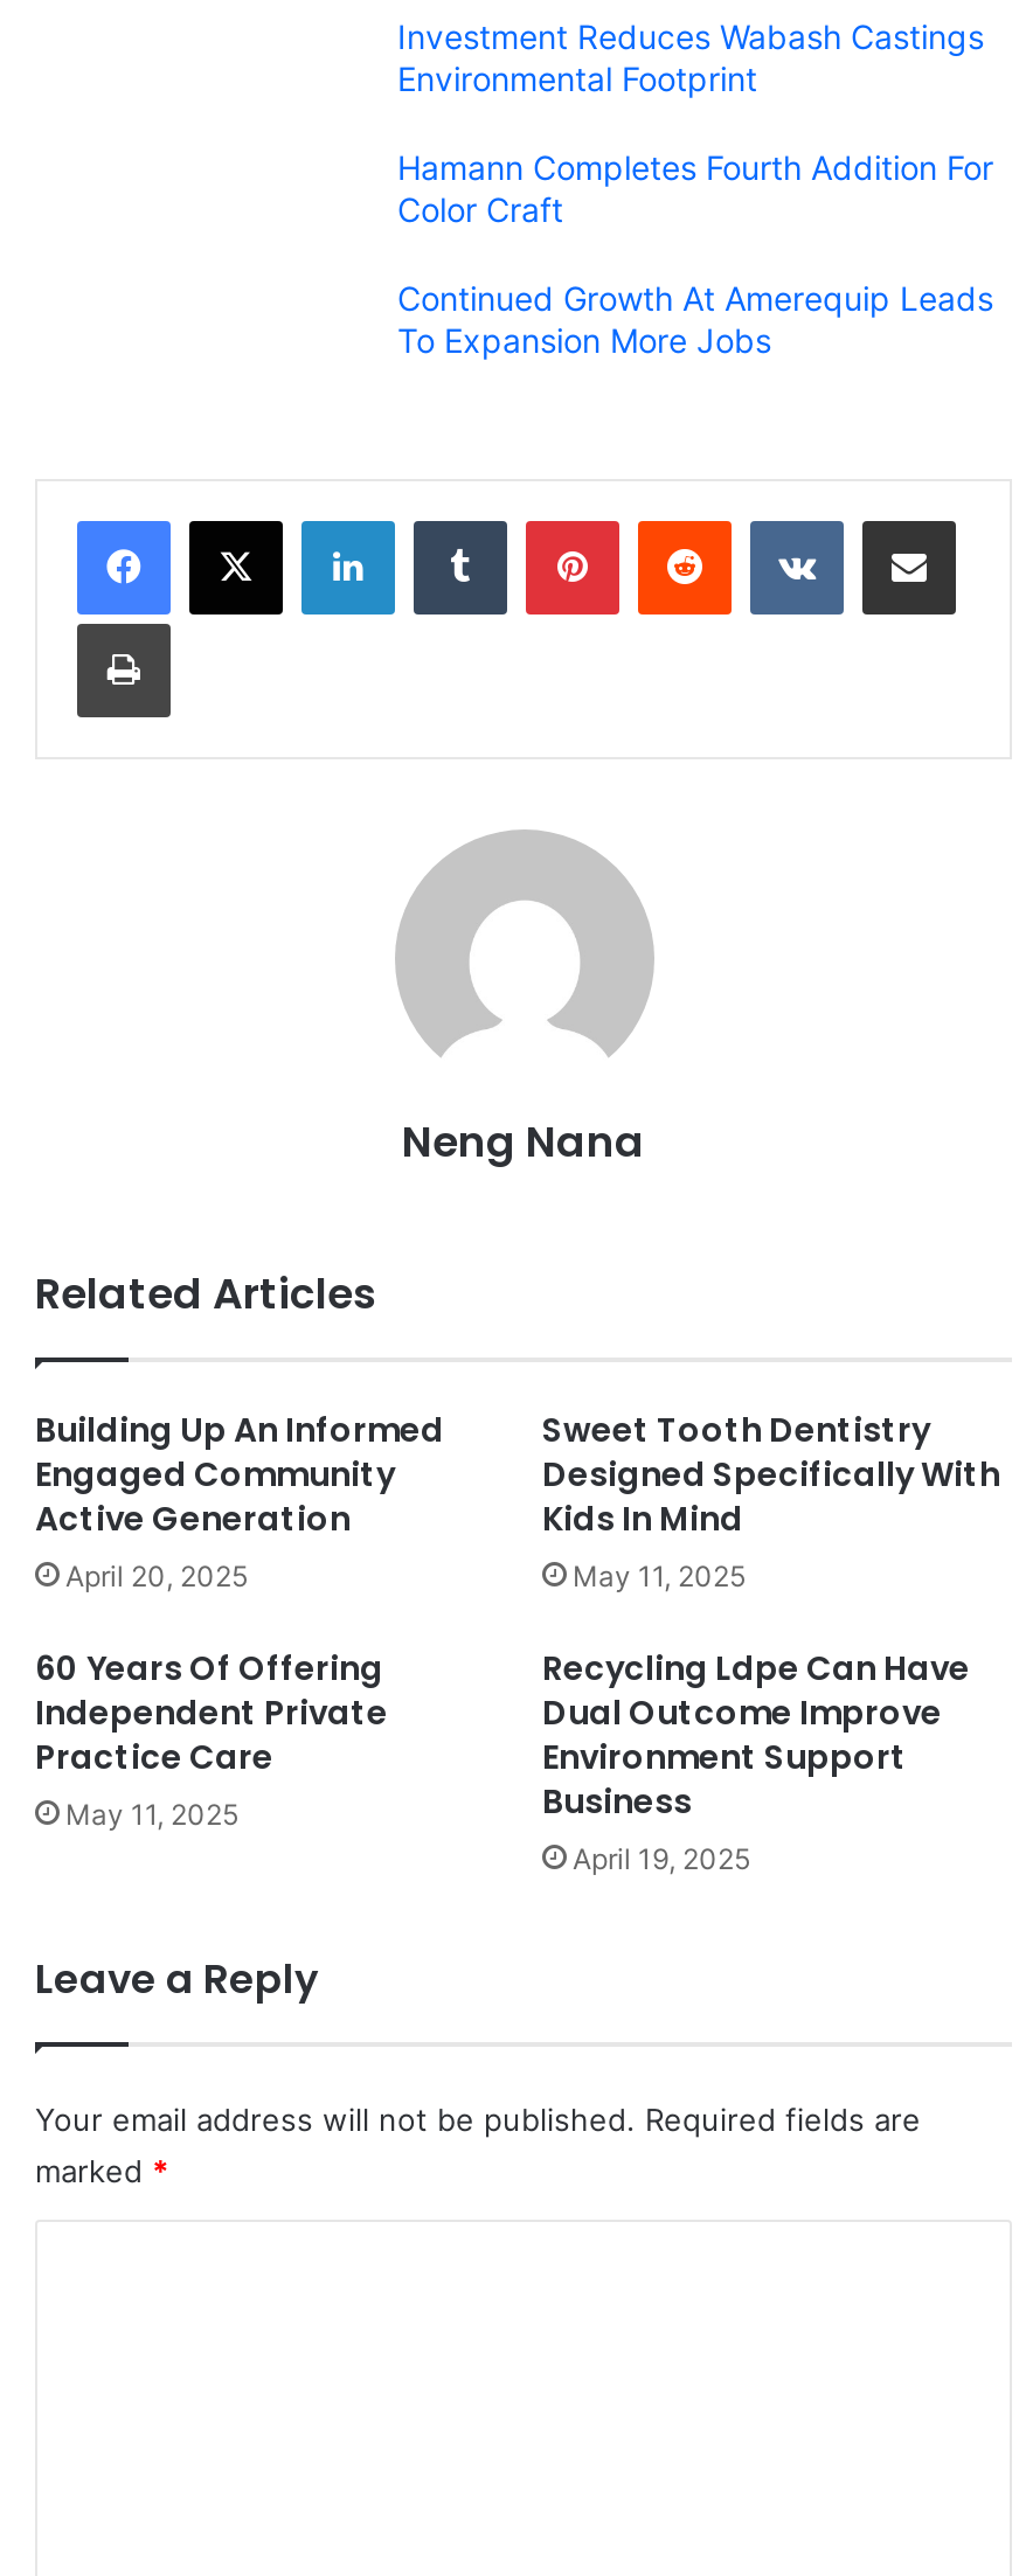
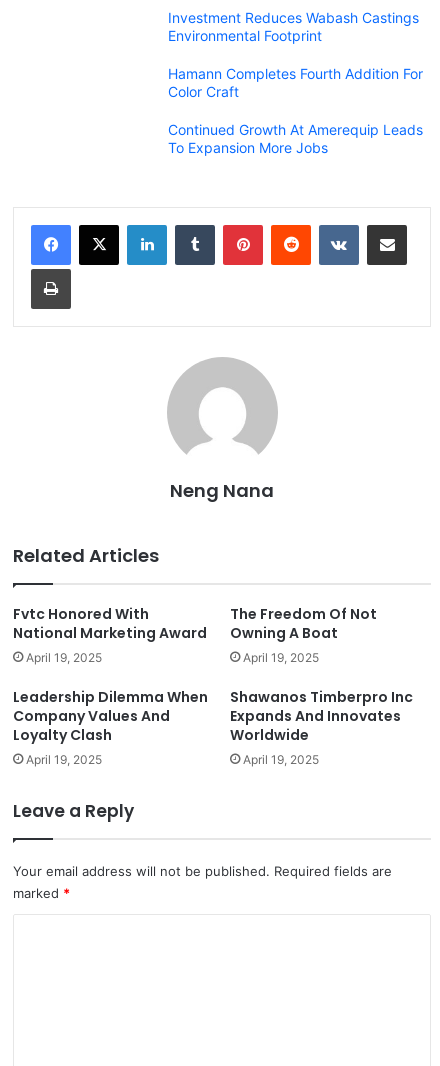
[35,1406,444,1593] Building Up An Informed | Engaged Community | Active Generation | April 20, 2025 -> [13,604,207,665] Fvtc Honored With | National Marketing Award | April 19, 2025
[542,1406,1000,1593] Sweet Tooth Dentistry | Designed Specifically With | Kids In Mind | May 11, 2025 -> [230,604,377,665] The Freedom Of Not | Owning A Boat | April 19, 2025
[35,1644,388,1831] 60 Years Of Offering | Independent Private | Practice Care | May 11, 2025 -> [13,687,208,767] Leadership Dilemma When | Company Values And | Loyalty Clash | April 19, 2025
[542,1644,970,1824] Recycling Ldpe Can Have | Dual Outcome Improve | Environment Support | Business -> [230,687,413,745] Shawanos Timberpro Inc | Expands And Innovates | Worldwide

